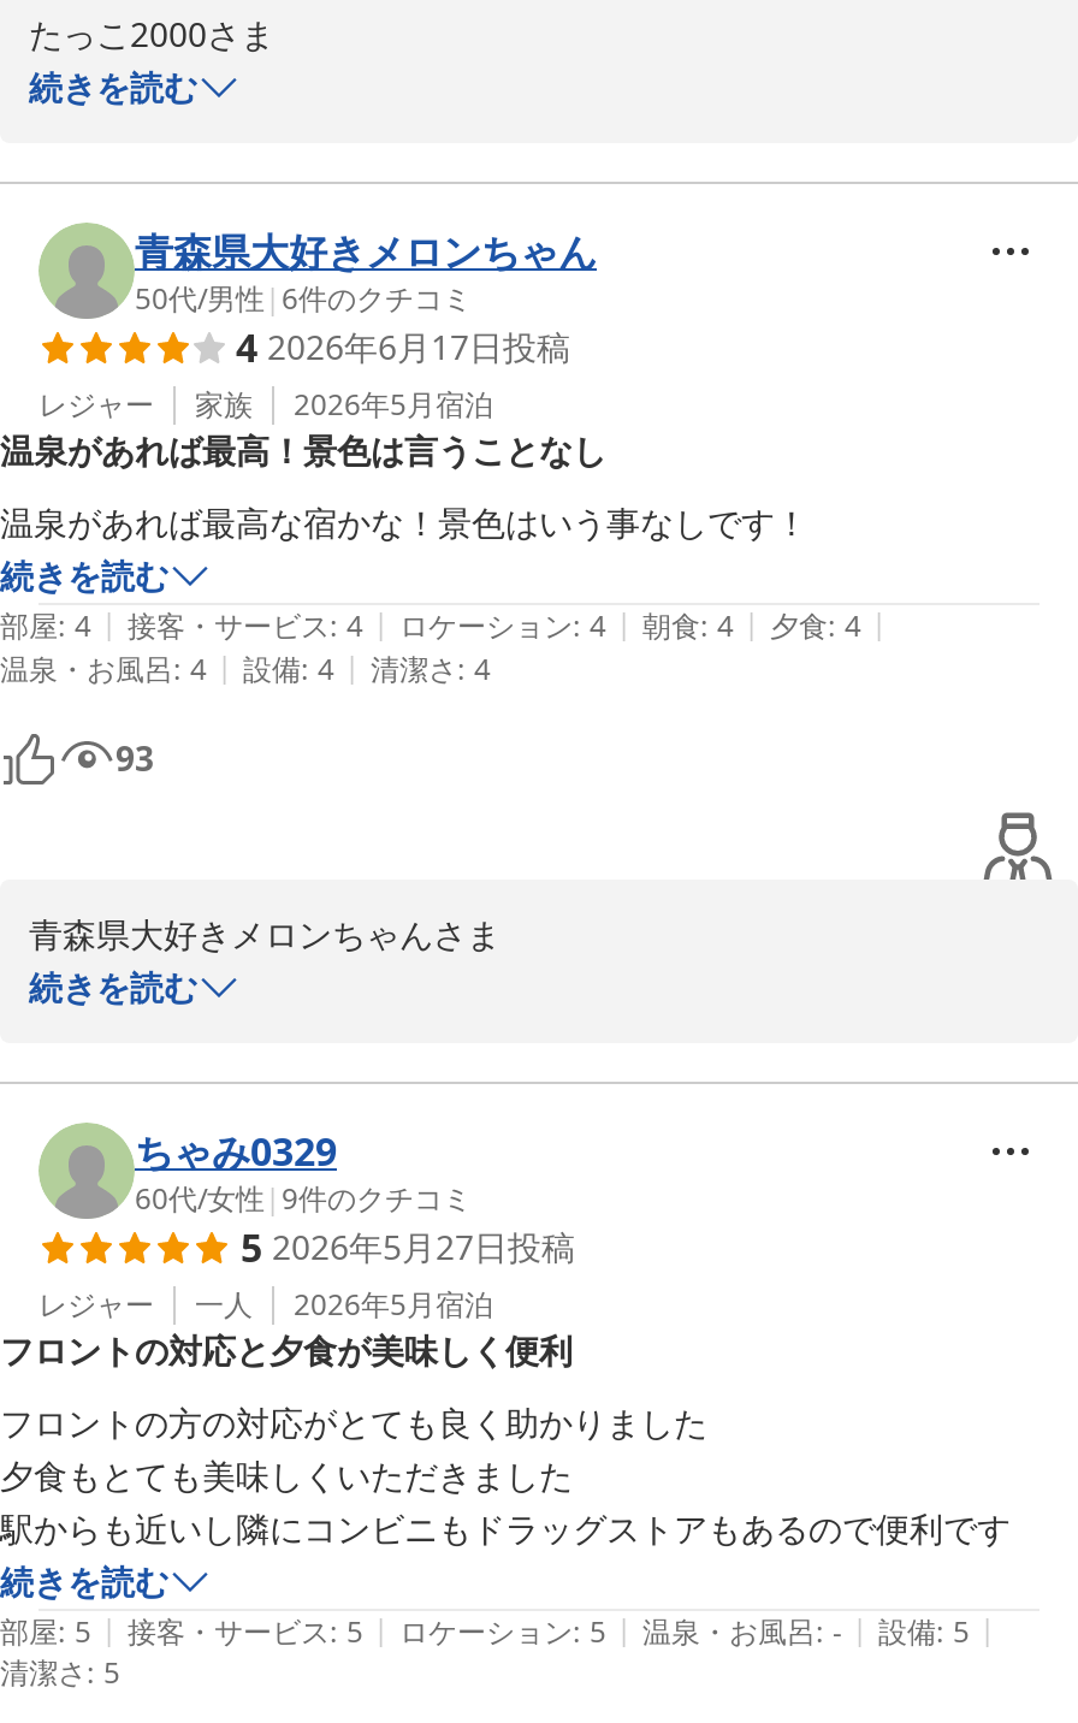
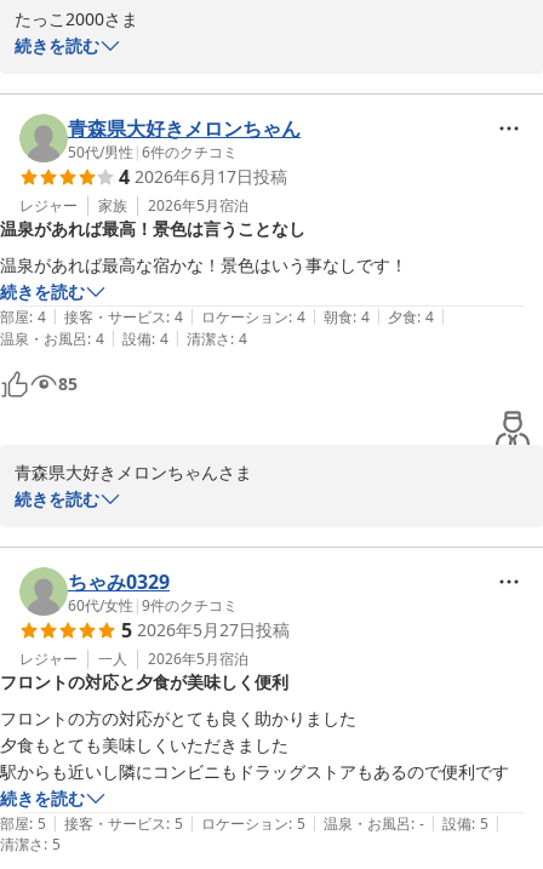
[115,735,154,781] 93 -> [58,372,78,395] 85

